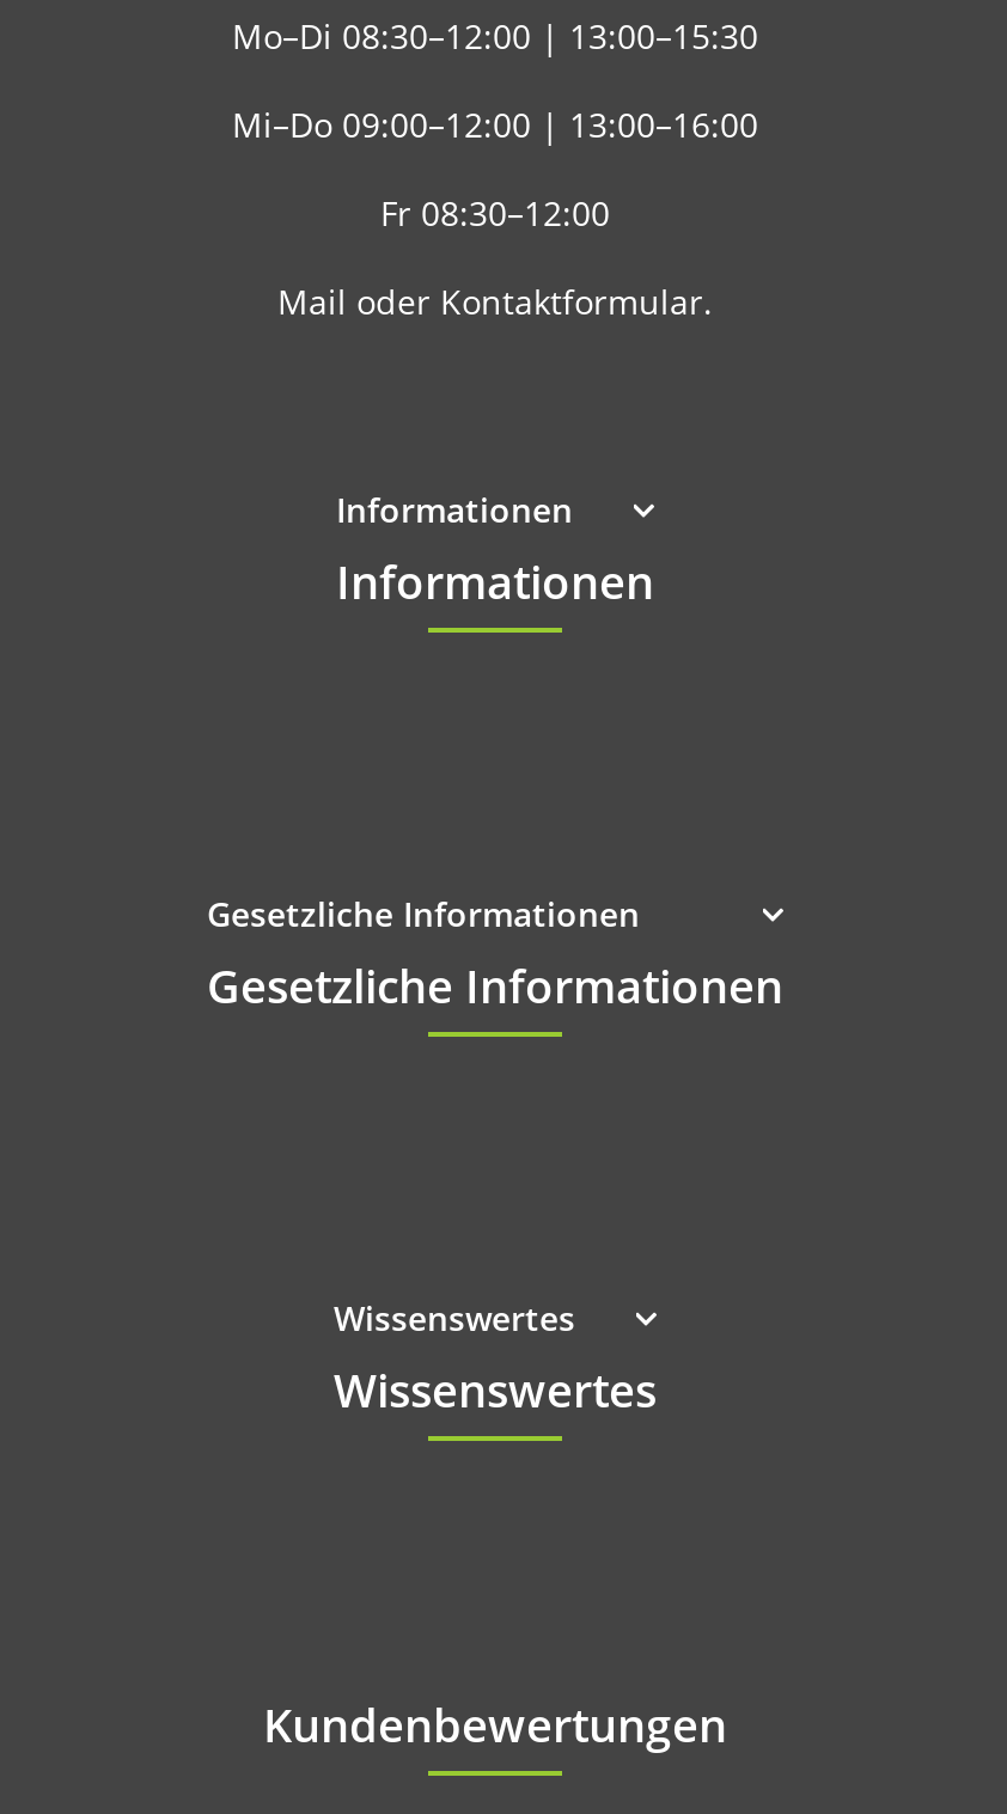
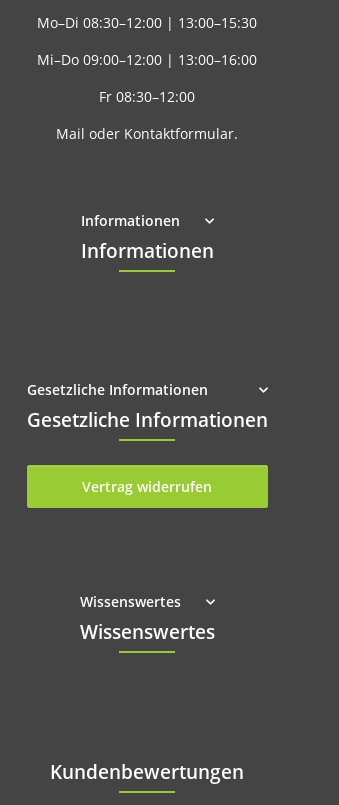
none -> [82,477,212,496] Vertrag widerrufen

